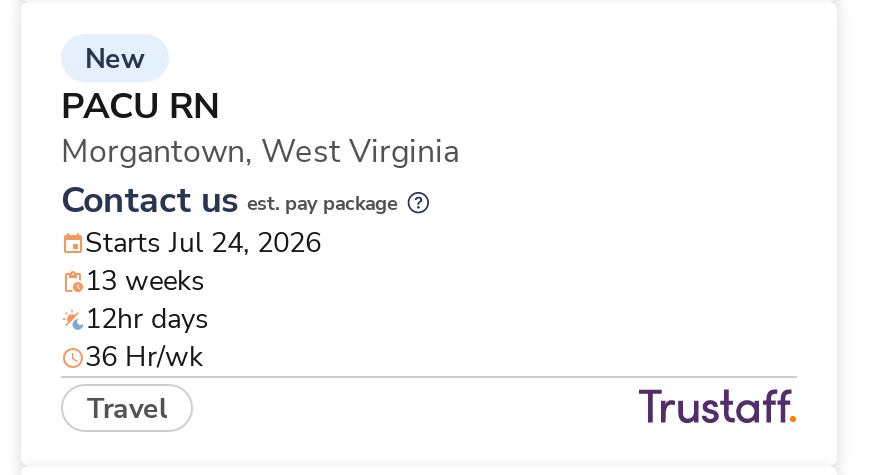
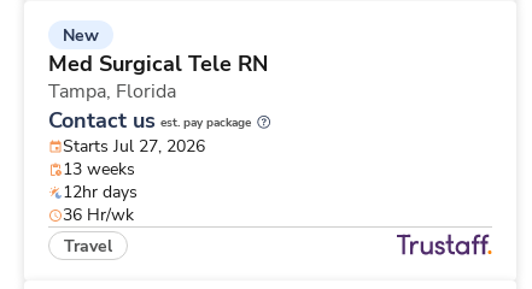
[61,82,459,174] PACU RN | Morgantown, West Virginia -> [48,49,268,105] Med Surgical Tele RN | Tampa, Florida
[85,224,321,262] Starts Jul 24, 2026 -> [63,135,205,158] Starts Jul 27, 2026

